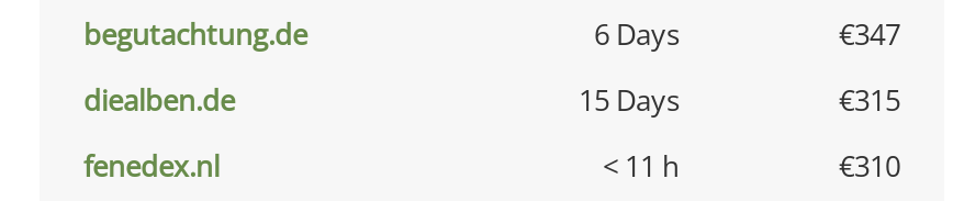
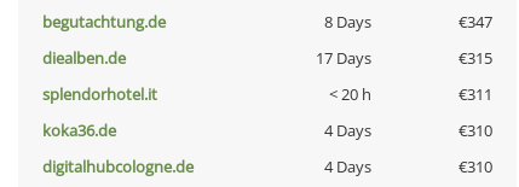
[594,14,680,54] 6 Days -> [324,11,371,33] 8 Days
[579,80,680,120] 15 Days -> [315,47,371,69] 17 Days
[83,146,680,186] fenedex.nl | < 11 h -> [42,83,492,177] splendorhotel.it | < 20 h | €311 | koka36.de | 4 Days | €310 | digitalhubcologne.de | 4 Days

